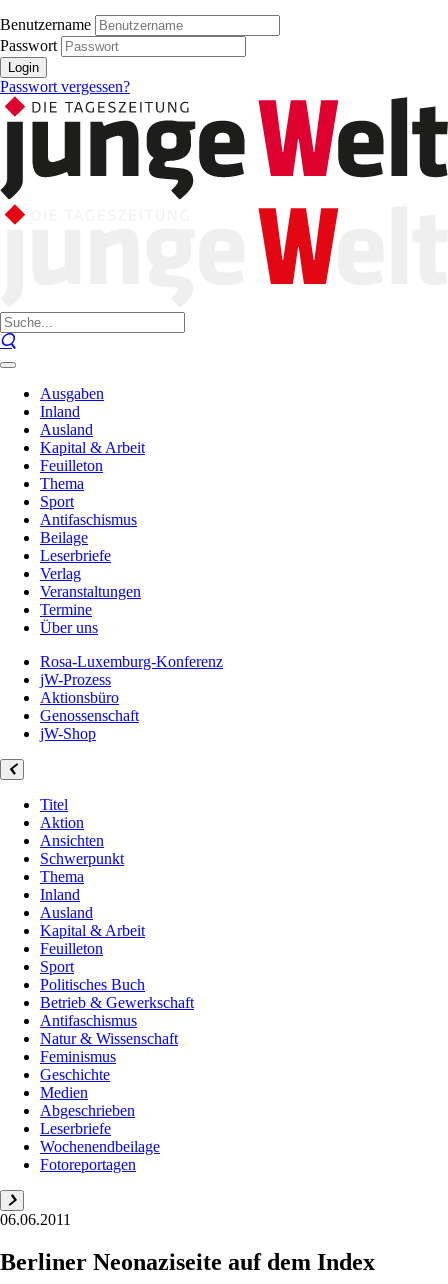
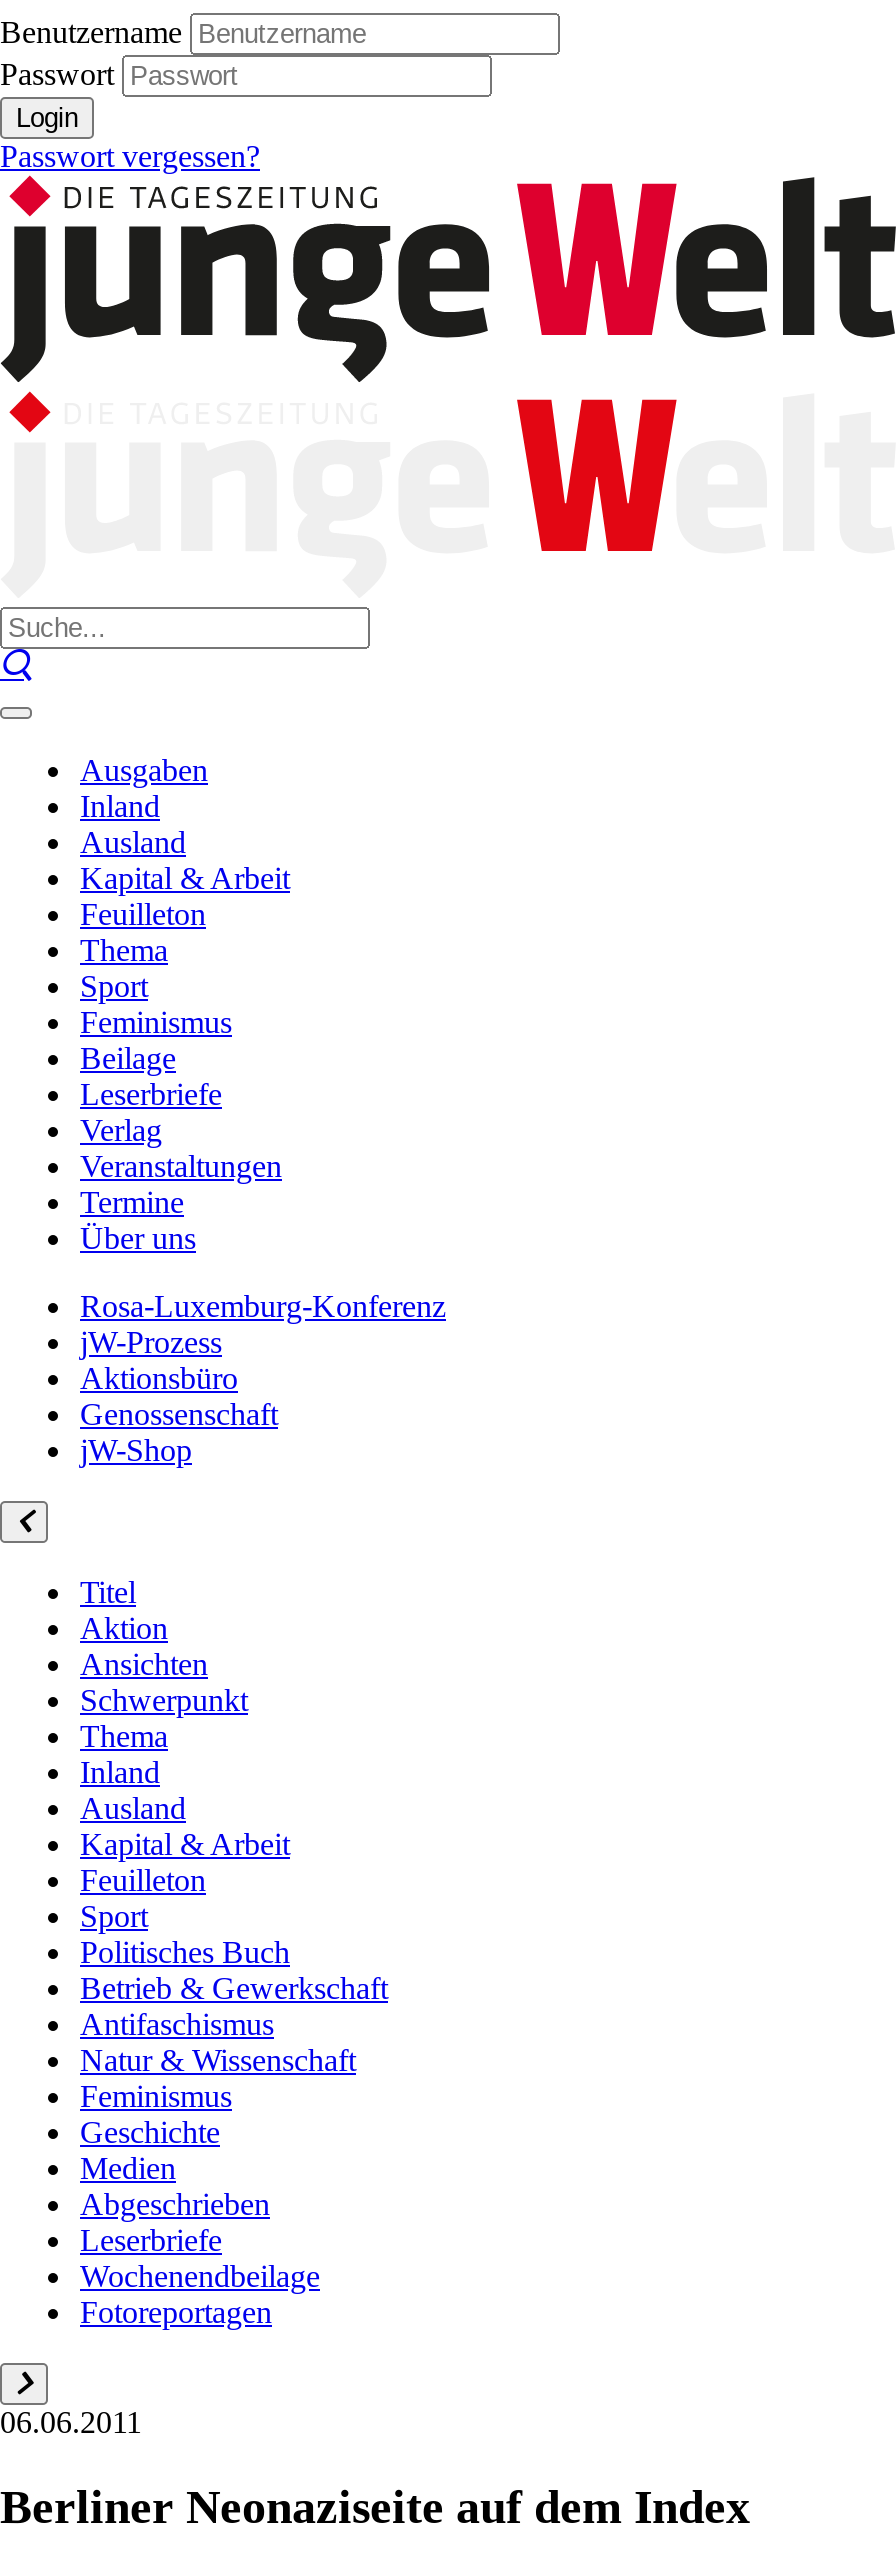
[40,511,137,528] Antifaschismus -> [80,1005,232,1039] Feminismus

